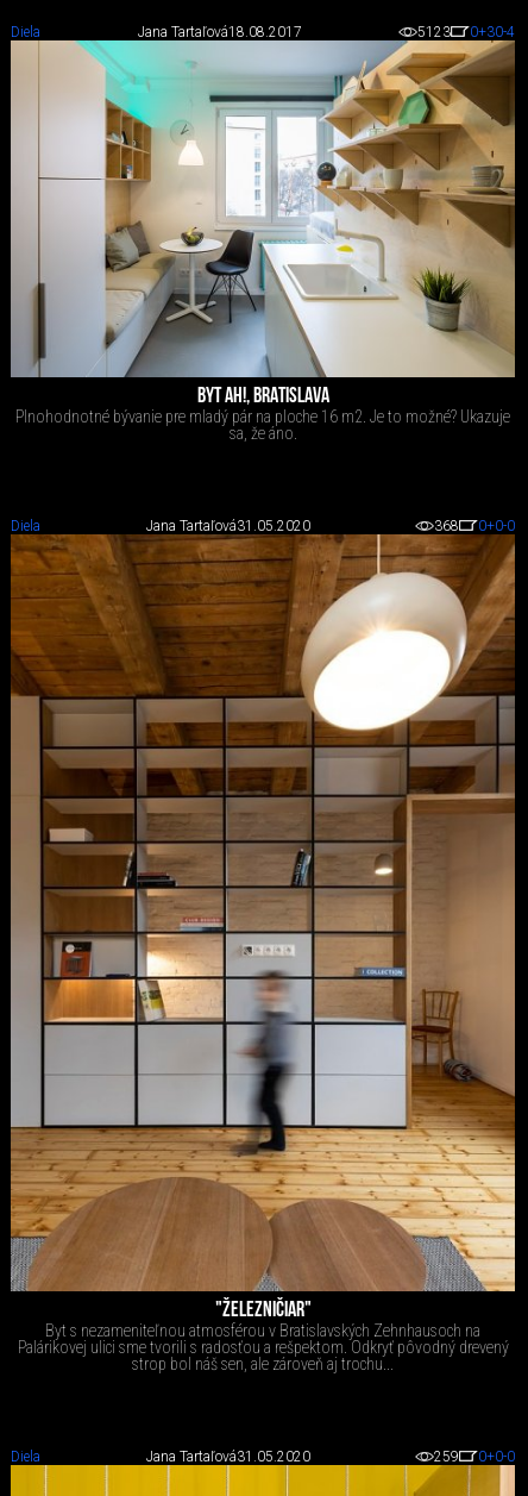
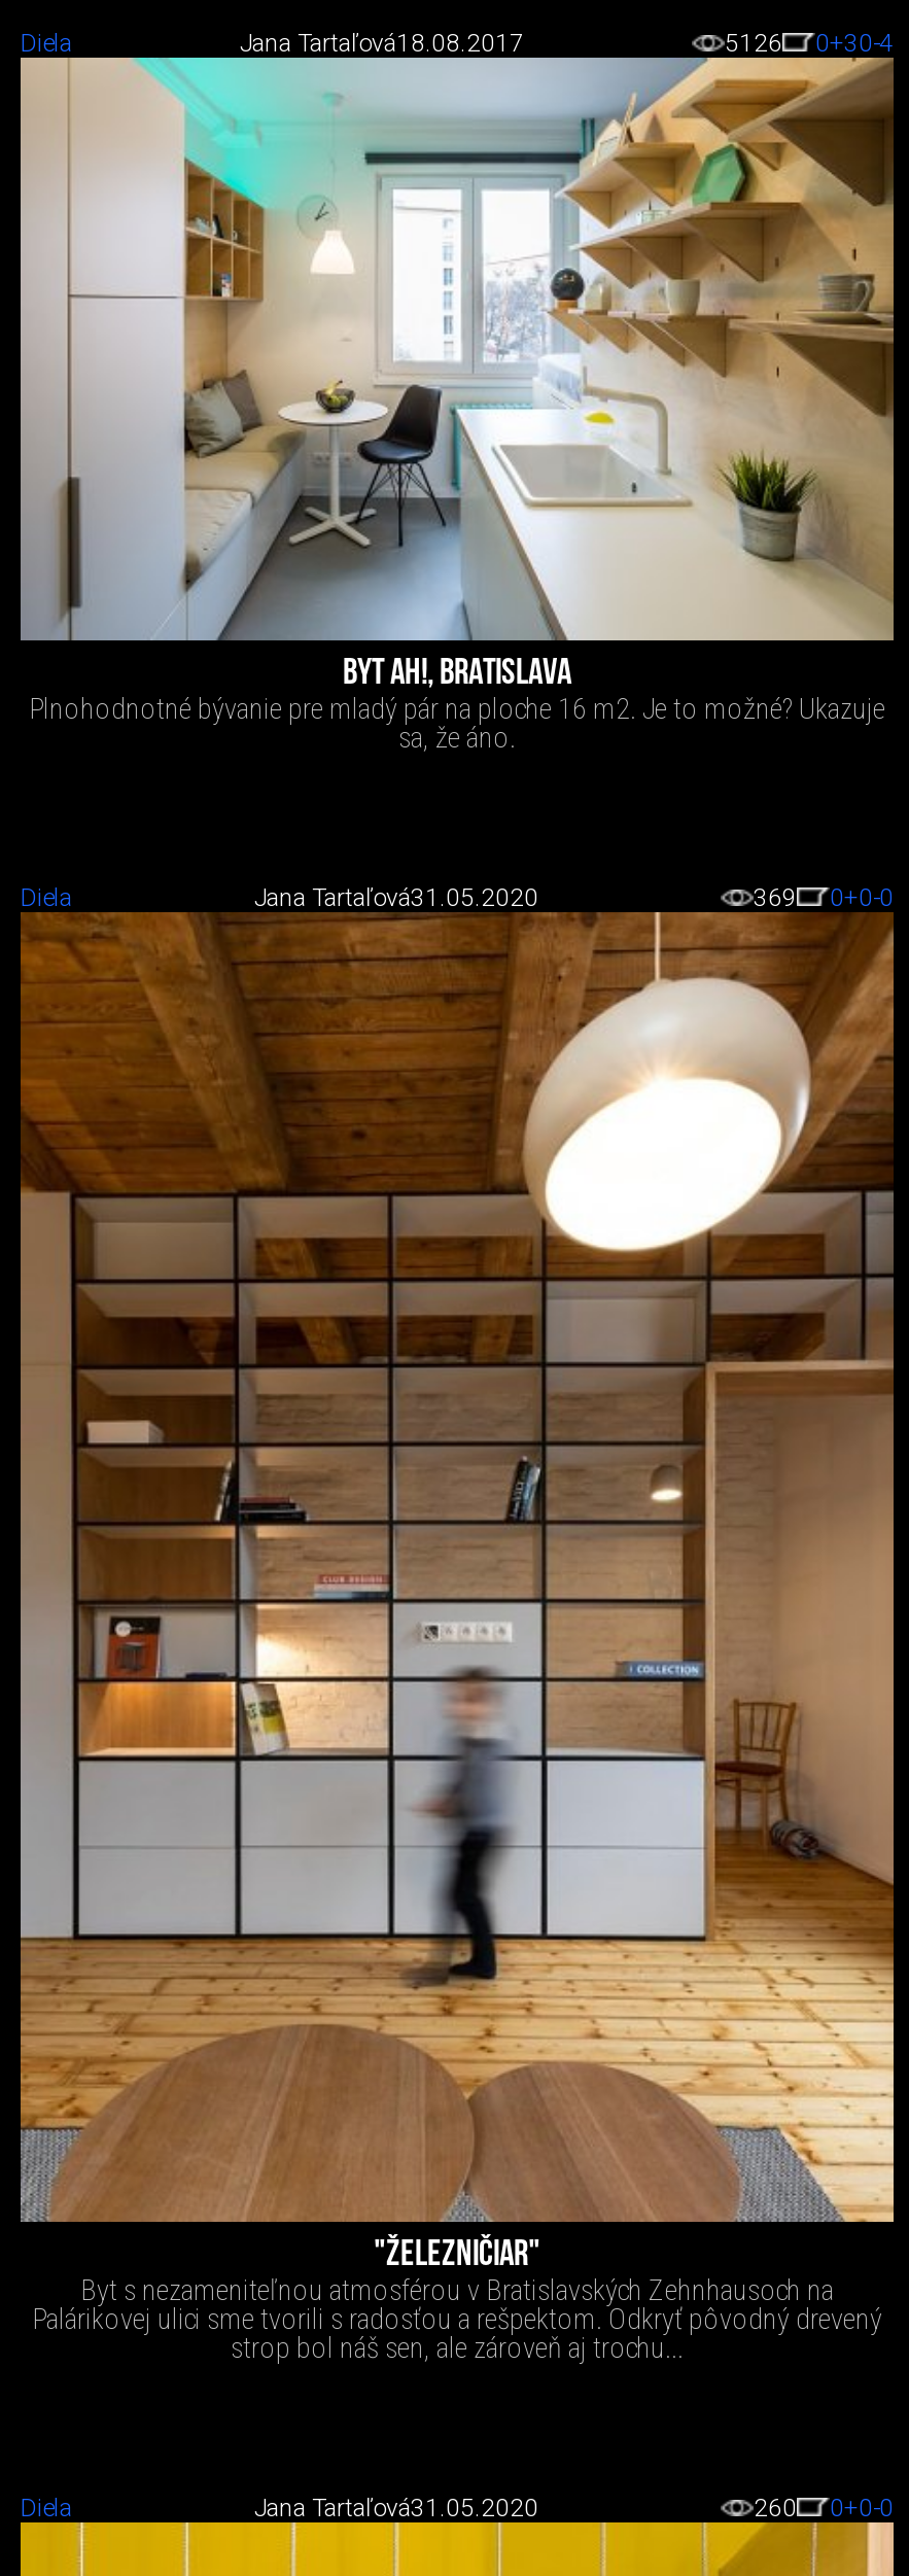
[417,24,515,41] 5123 0+30-4 -> [725,29,894,58] 5126 0+30-4
[434,518,515,535] 368 0+0-0 -> [754,884,894,913] 369 0+0-0
[434,1449,515,1466] 259 0+0-0 -> [754,2495,894,2523] 260 0+0-0

